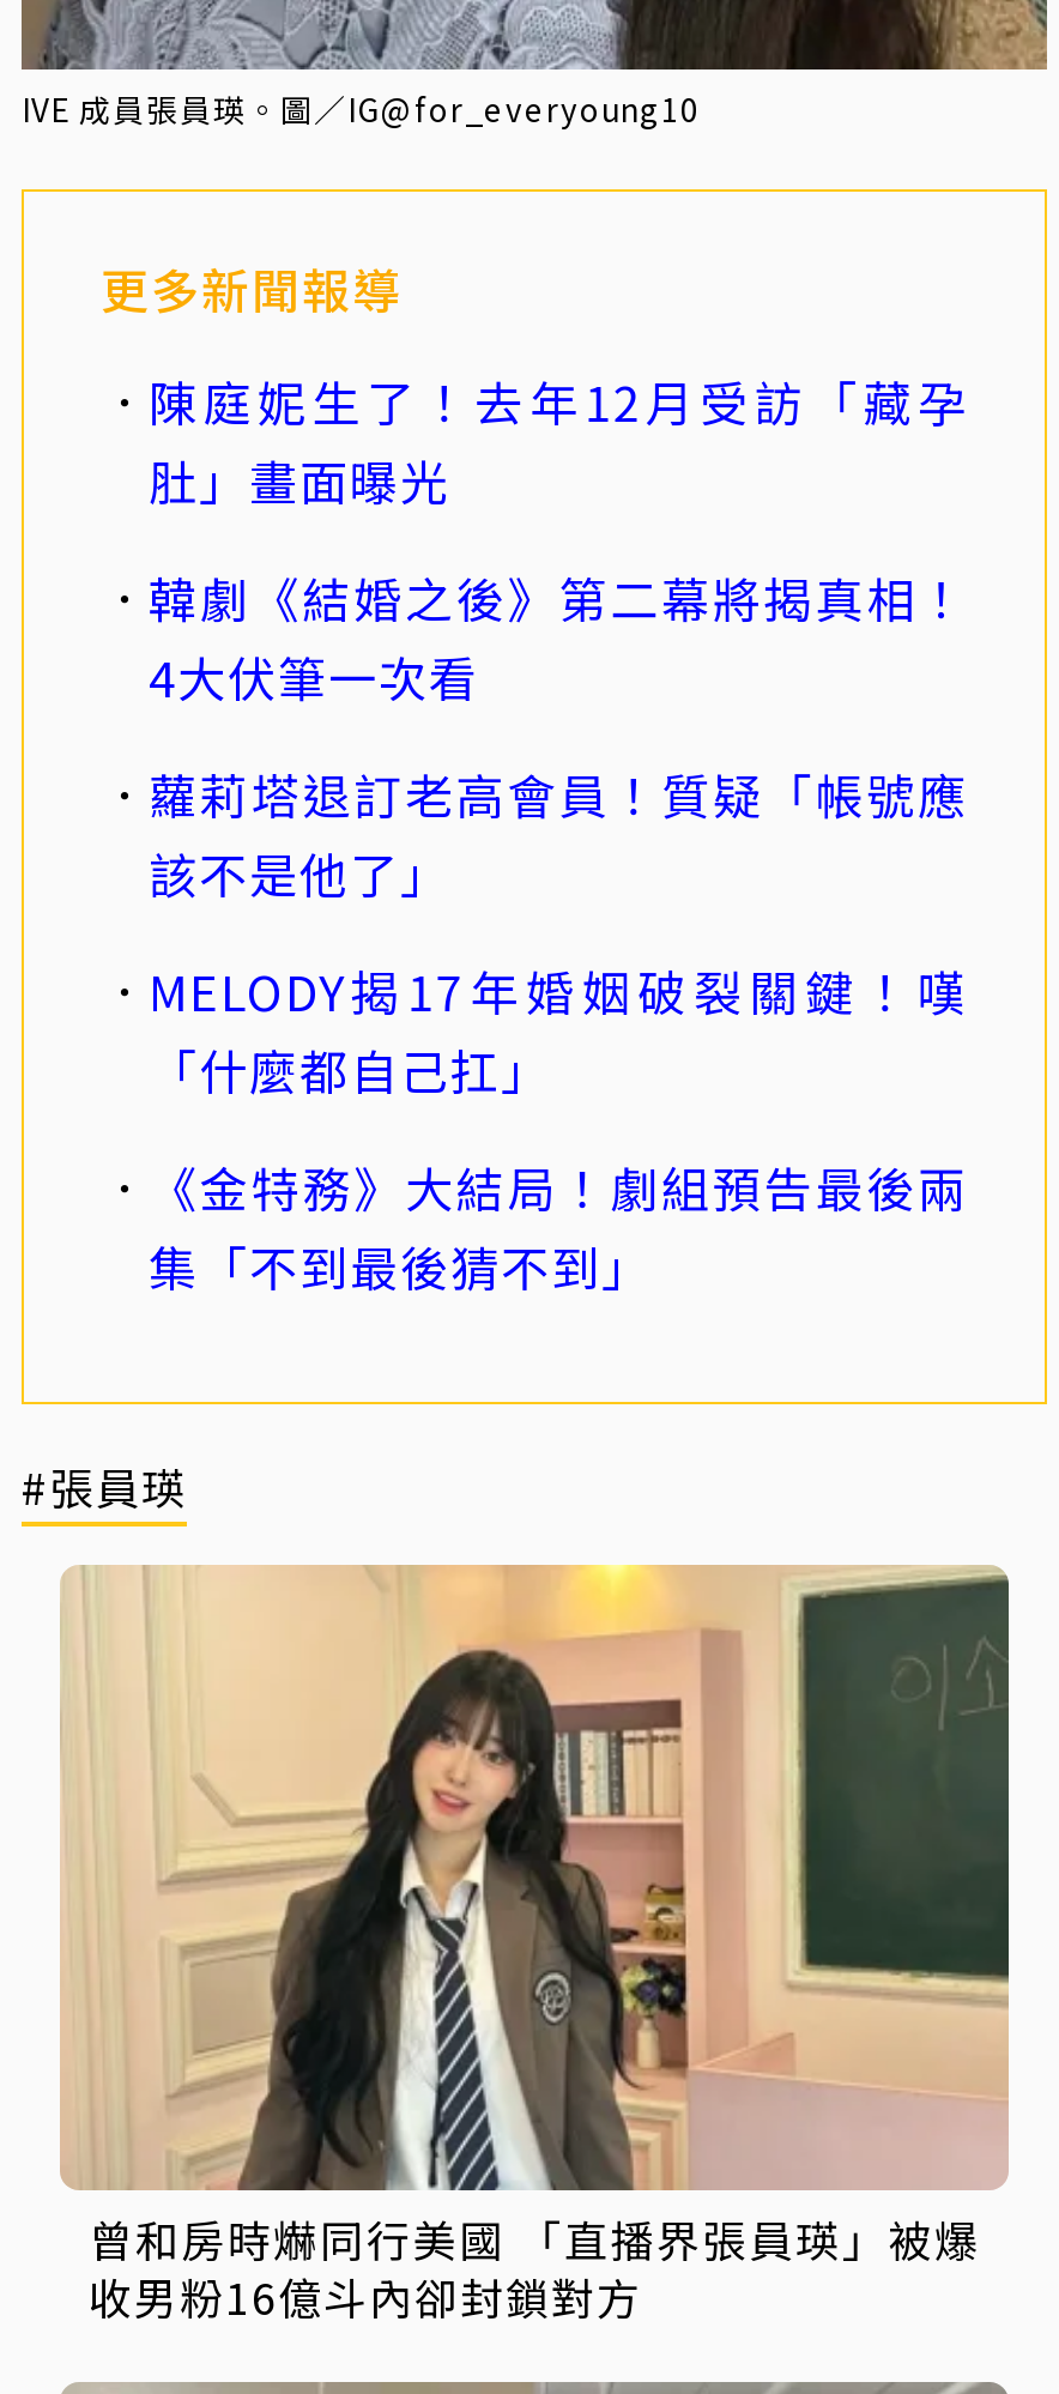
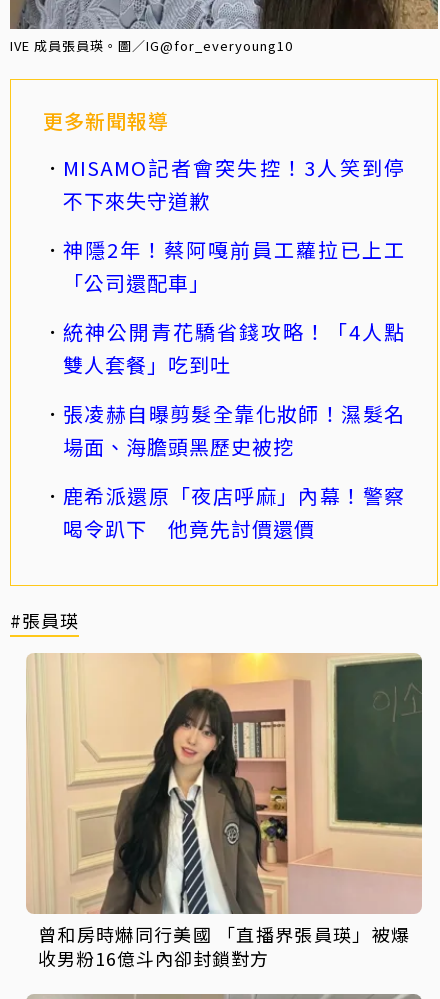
[149,365,968,514] 陳庭妮生了！去年12月受訪「藏孕 | 肚」畫面曝光 -> [63,152,405,214] MISAMO記者會突失控！3人笑到停 | 不下來失守道歉
[149,562,968,711] 韓劇《結婚之後》第二幕將揭真相！ | 4大伏筆一次看 -> [63,234,405,296] 神隱2年！蔡阿嘎前員工蘿拉已上工 | 「公司還配車」
[149,758,968,907] 蘿莉塔退訂老高會員！質疑「帳號應 | 該不是他了」 -> [63,316,405,378] 統神公開青花驕省錢攻略！「4人點 | 雙人套餐」吃到吐
[149,955,968,1104] MELODY揭17年婚姻破裂關鍵！嘆 | 「什麼都自己扛」 -> [63,398,405,460] 張凌赫自曝剪髮全靠化妝師！濕髮名 | 場面、海膽頭黑歷史被挖
[149,1151,968,1300] 《金特務》大結局！劇組預告最後兩 | 集「不到最後猜不到」 -> [63,480,405,542] 鹿希派還原「夜店呼麻」內幕！警察 | 喝令趴下 他竟先討價還價

